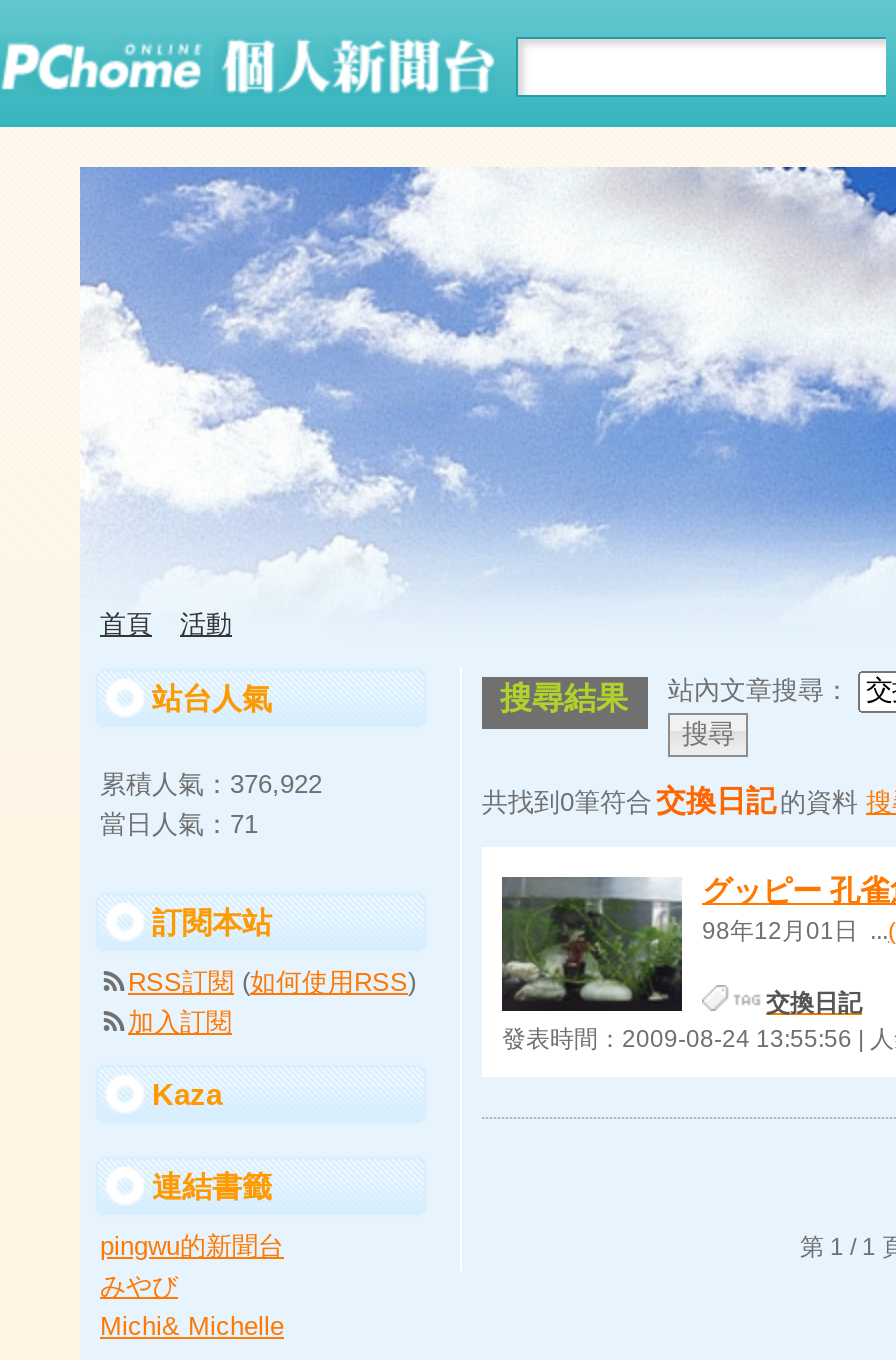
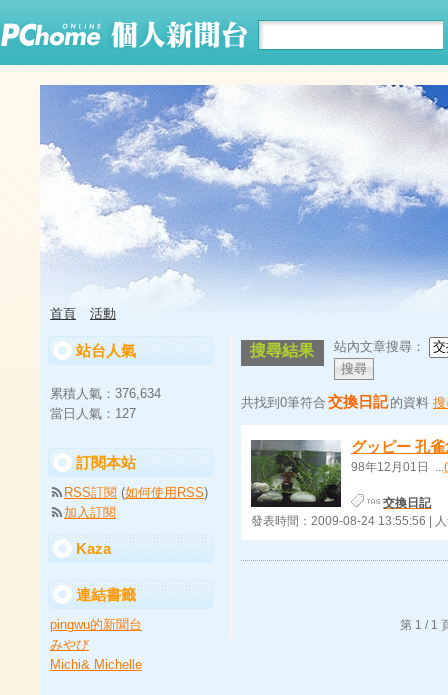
[100,769,322,799] 累積人氣：376,922 -> [50,386,161,401] 累積人氣：376,634
[100,809,258,839] 當日人氣：71 -> [50,406,136,421] 當日人氣：127

